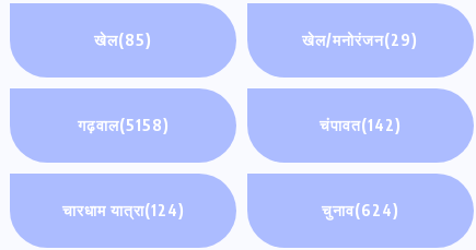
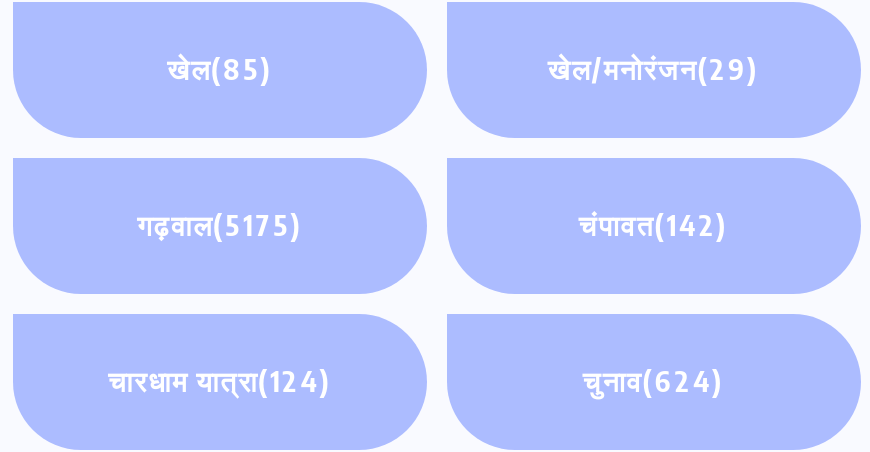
[77,116,169,134] गढ़वाल(5158) -> [137,208,303,242] गढ़वाल(5175)

